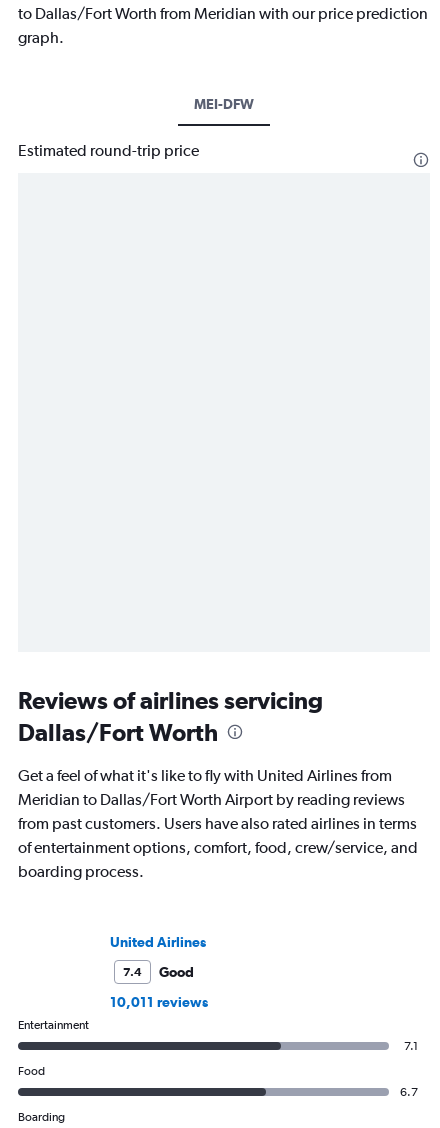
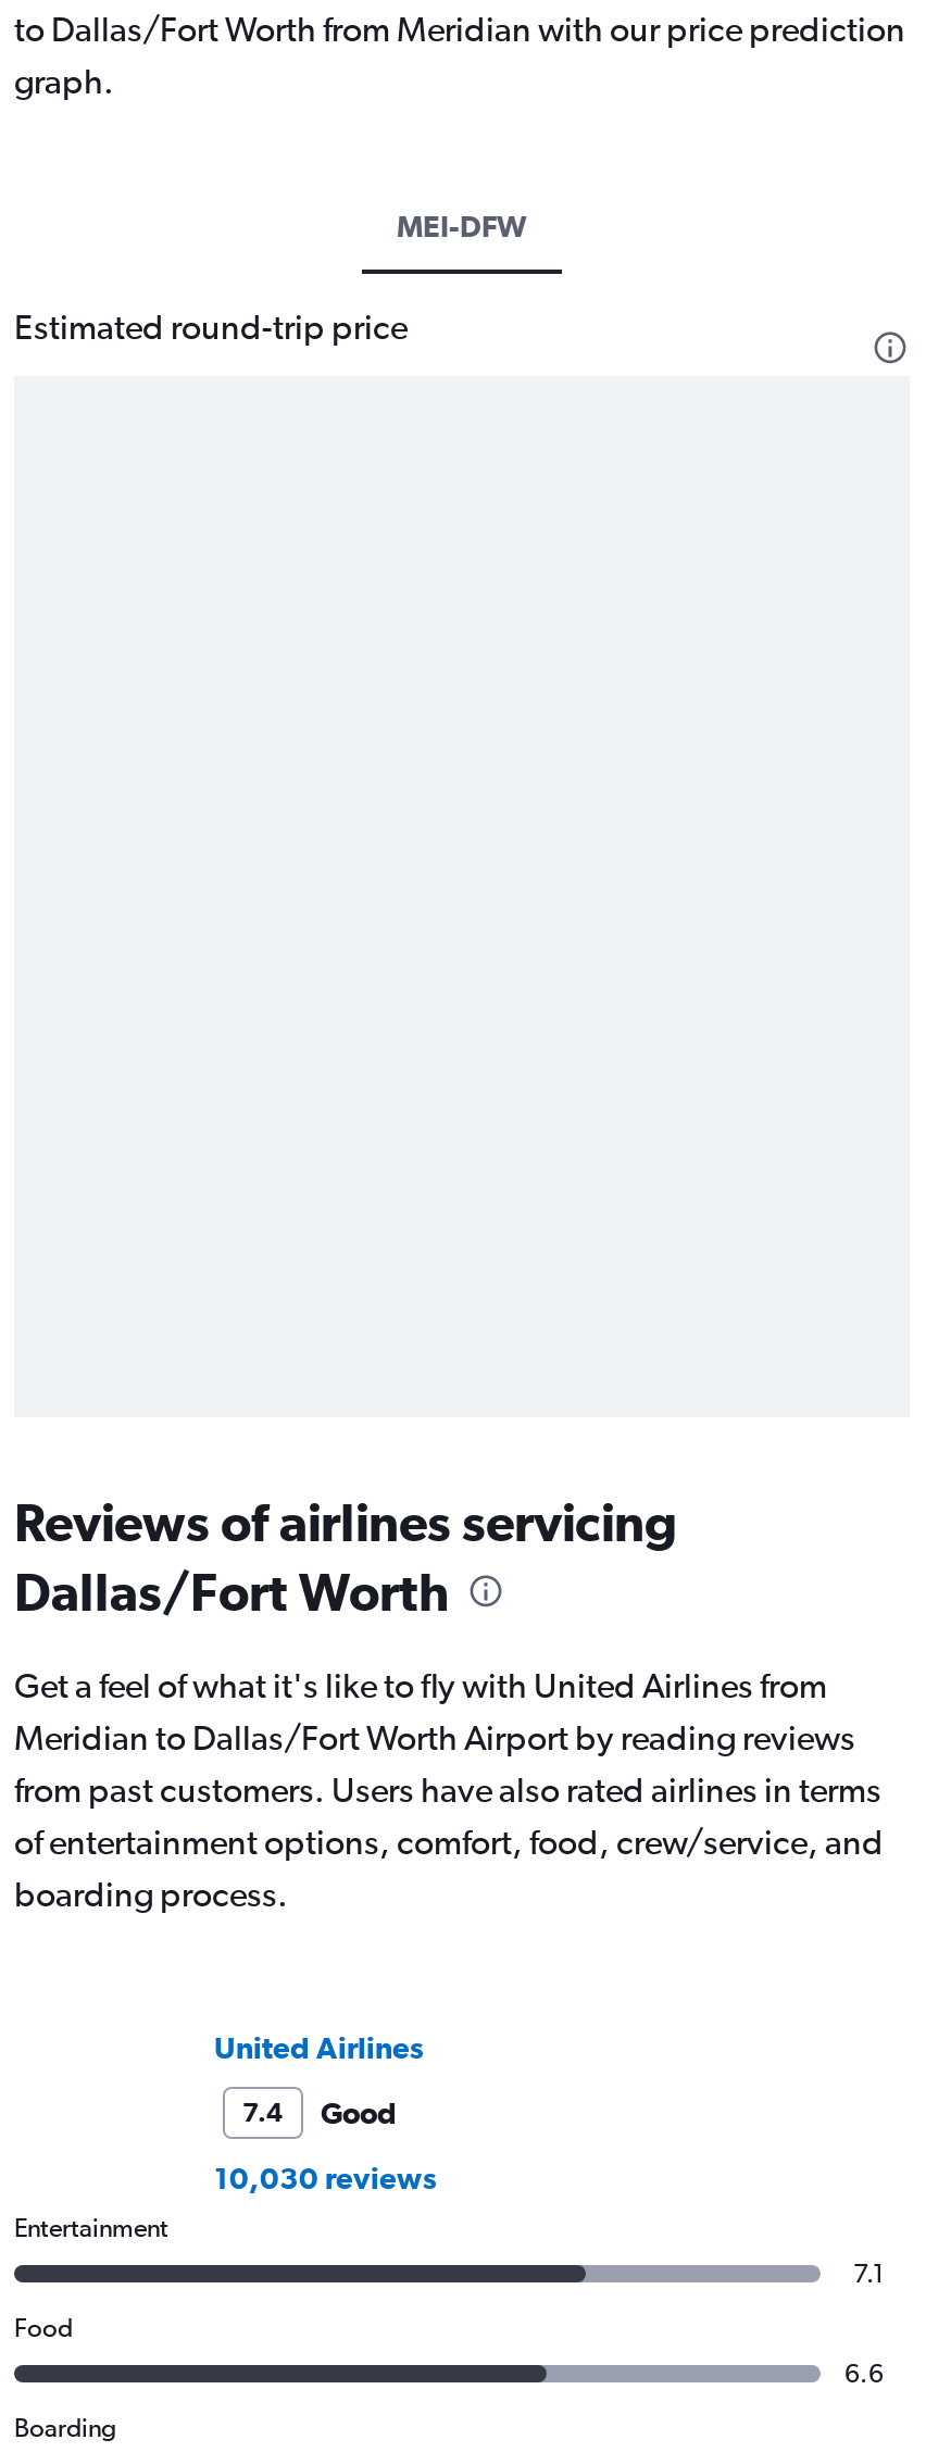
[110,994,208,1010] 10,011 reviews -> [214,2161,436,2196] 10,030 reviews
[400,1085,418,1099] 6.7 -> [844,2359,884,2389] 6.6

